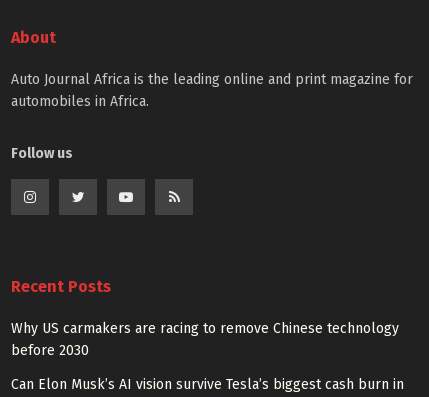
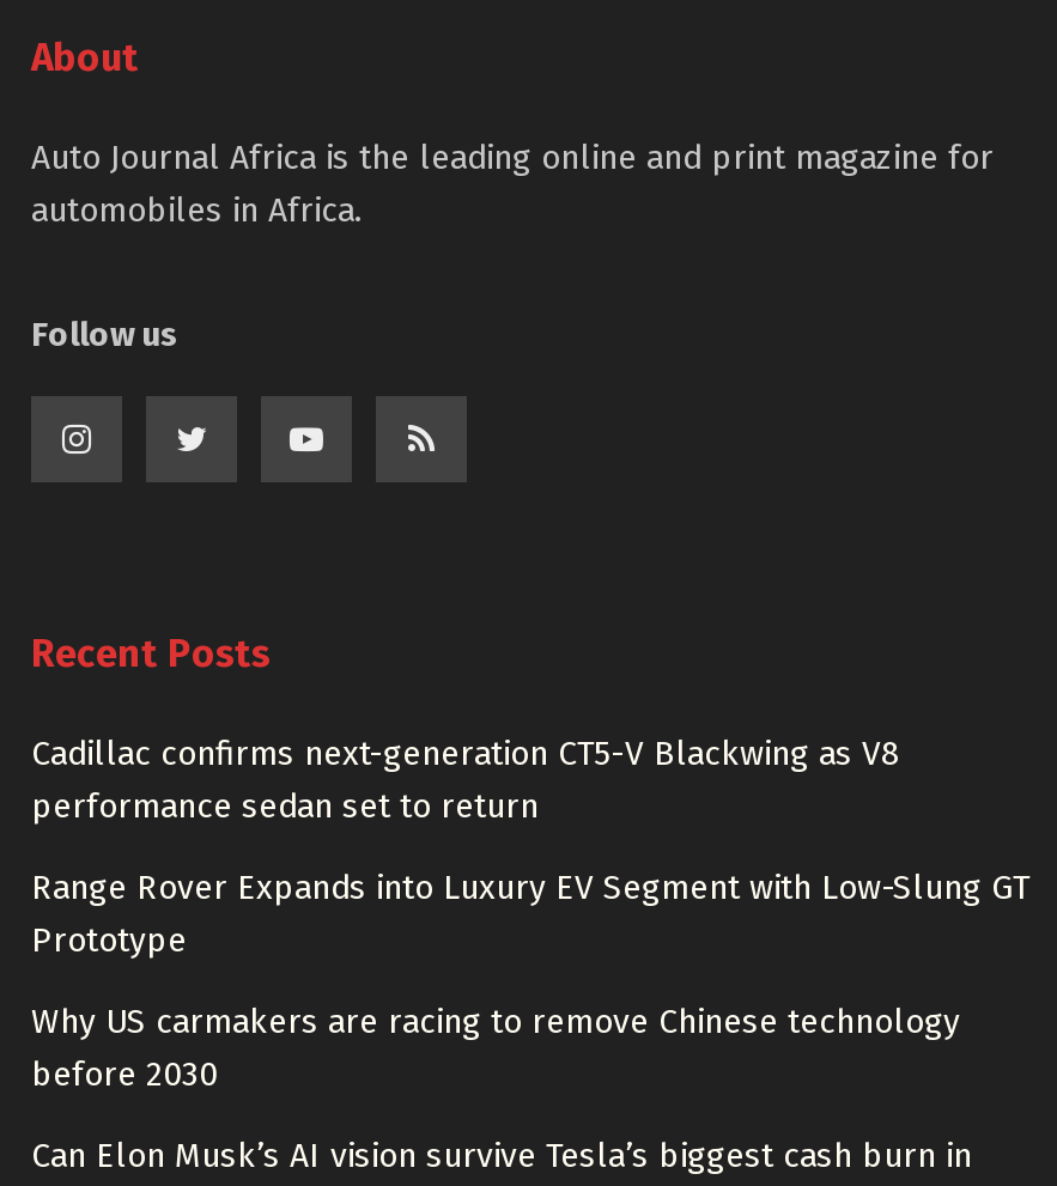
none -> [31,733,1029,961] Cadillac confirms next-generation CT5-V Blackwing as V8 | performance sedan set to return | Range Rover Expands into Luxury EV Segment with Low-Slung GT | Prototype

